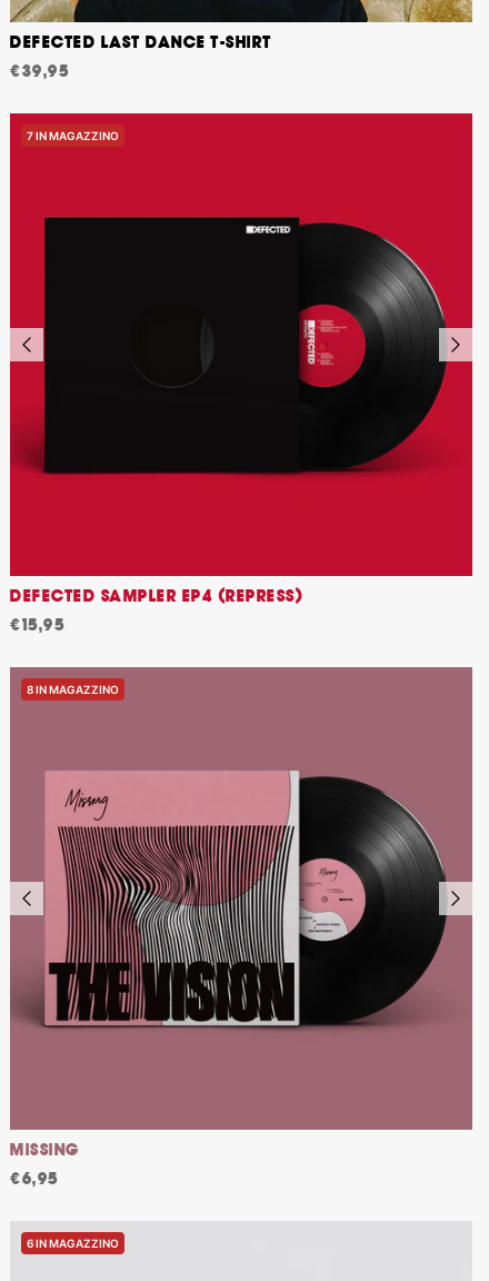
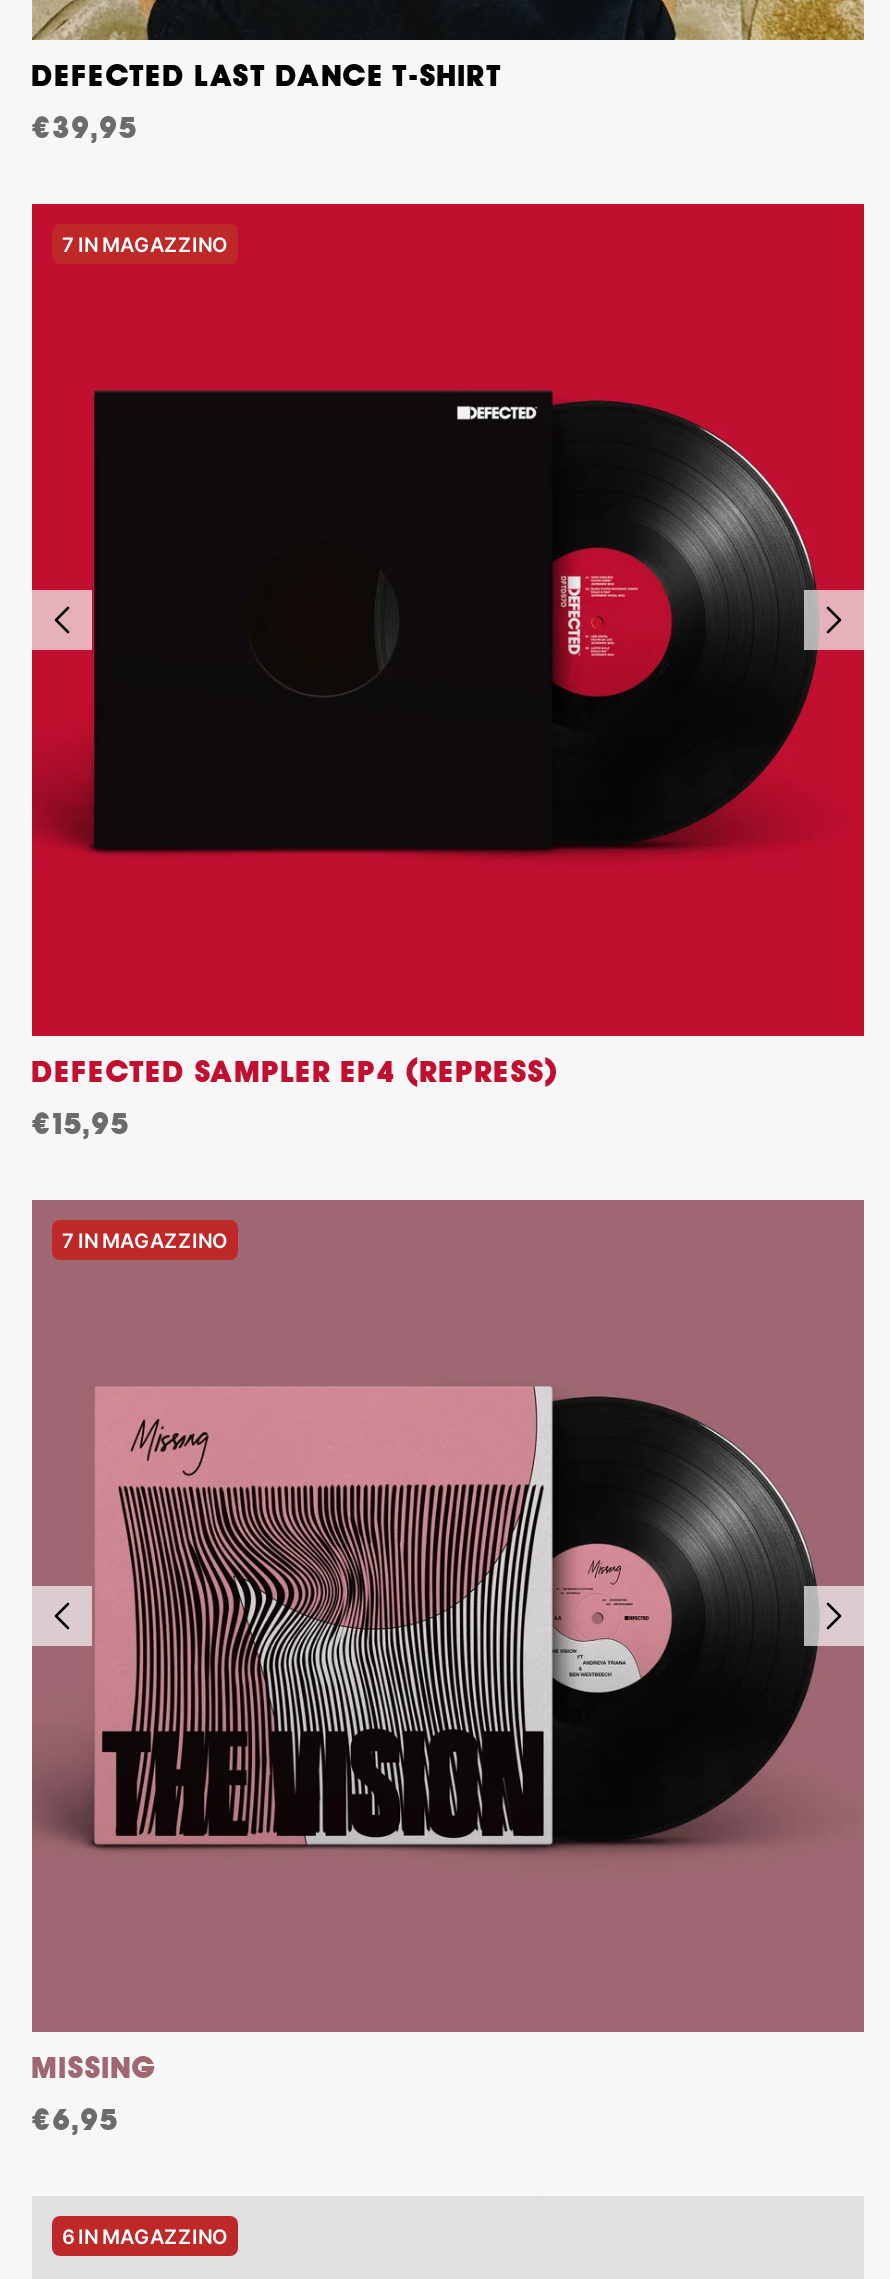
[27,683,119,696] 8 IN MAGAZZINO -> [62,1228,228,1252] 7 IN MAGAZZINO

